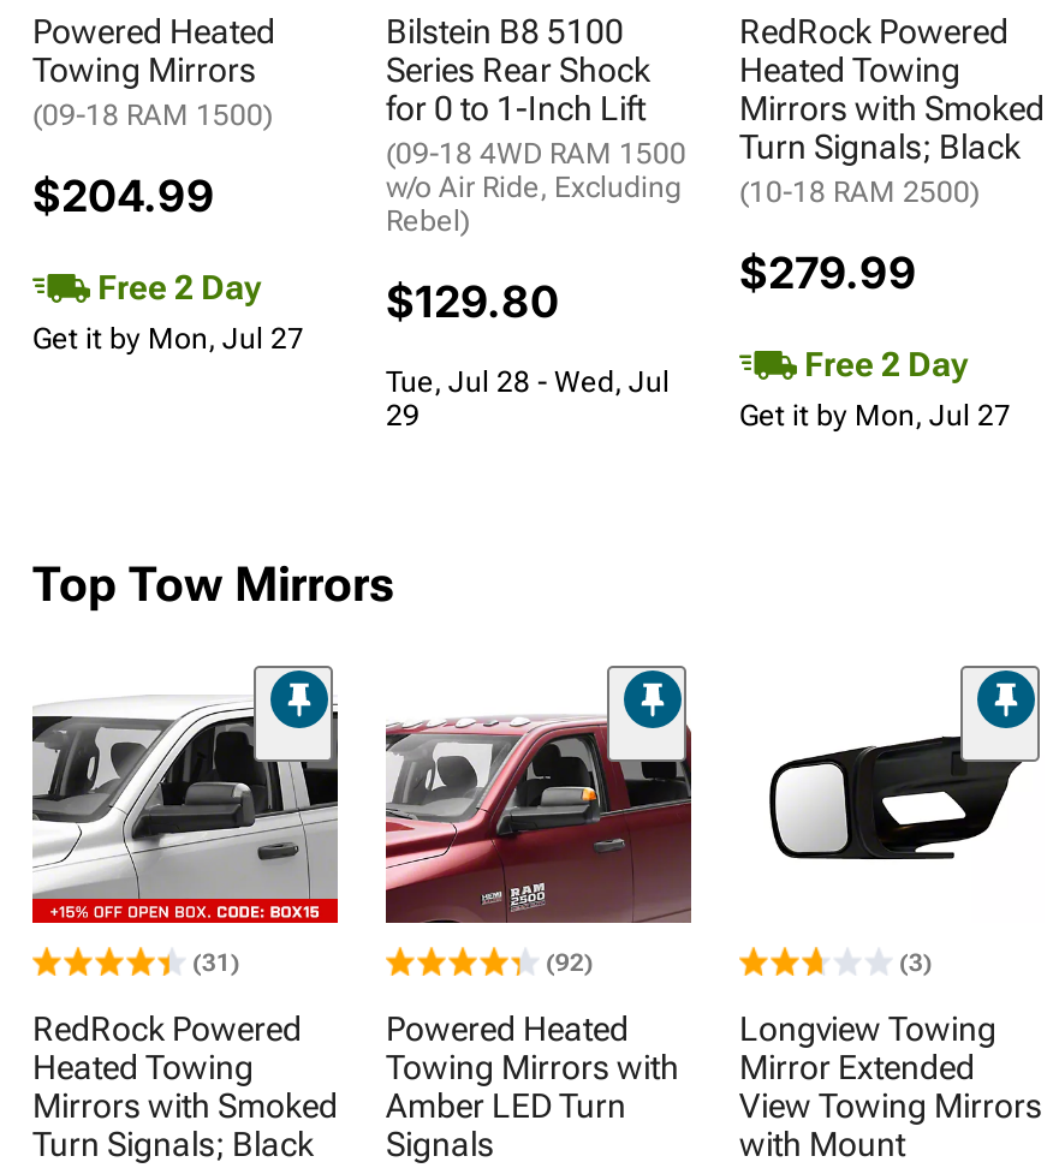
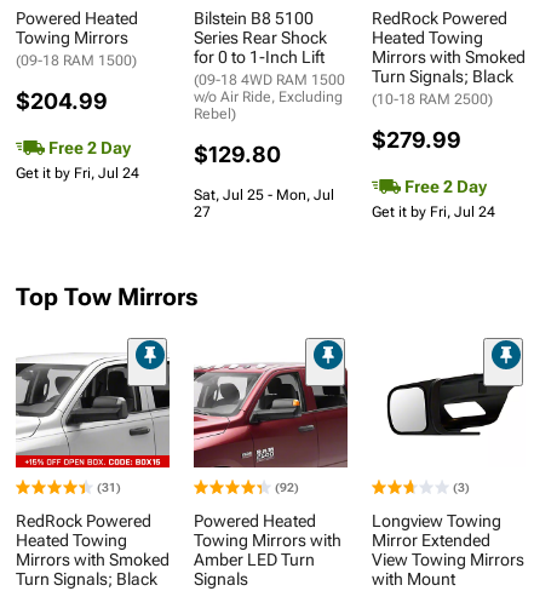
[32,322,304,356] Get it by Mon, Jul 27 -> [16,165,139,182] Get it by Fri, Jul 24
[386,366,670,399] Tue, Jul 28 - Wed, Jul -> [194,187,334,204] Sat, Jul 25 - Mon, Jul
[386,399,420,433] 29 -> [194,204,211,221] 27
[739,399,1011,433] Get it by Mon, Jul 27 -> [372,204,495,221] Get it by Fri, Jul 24

